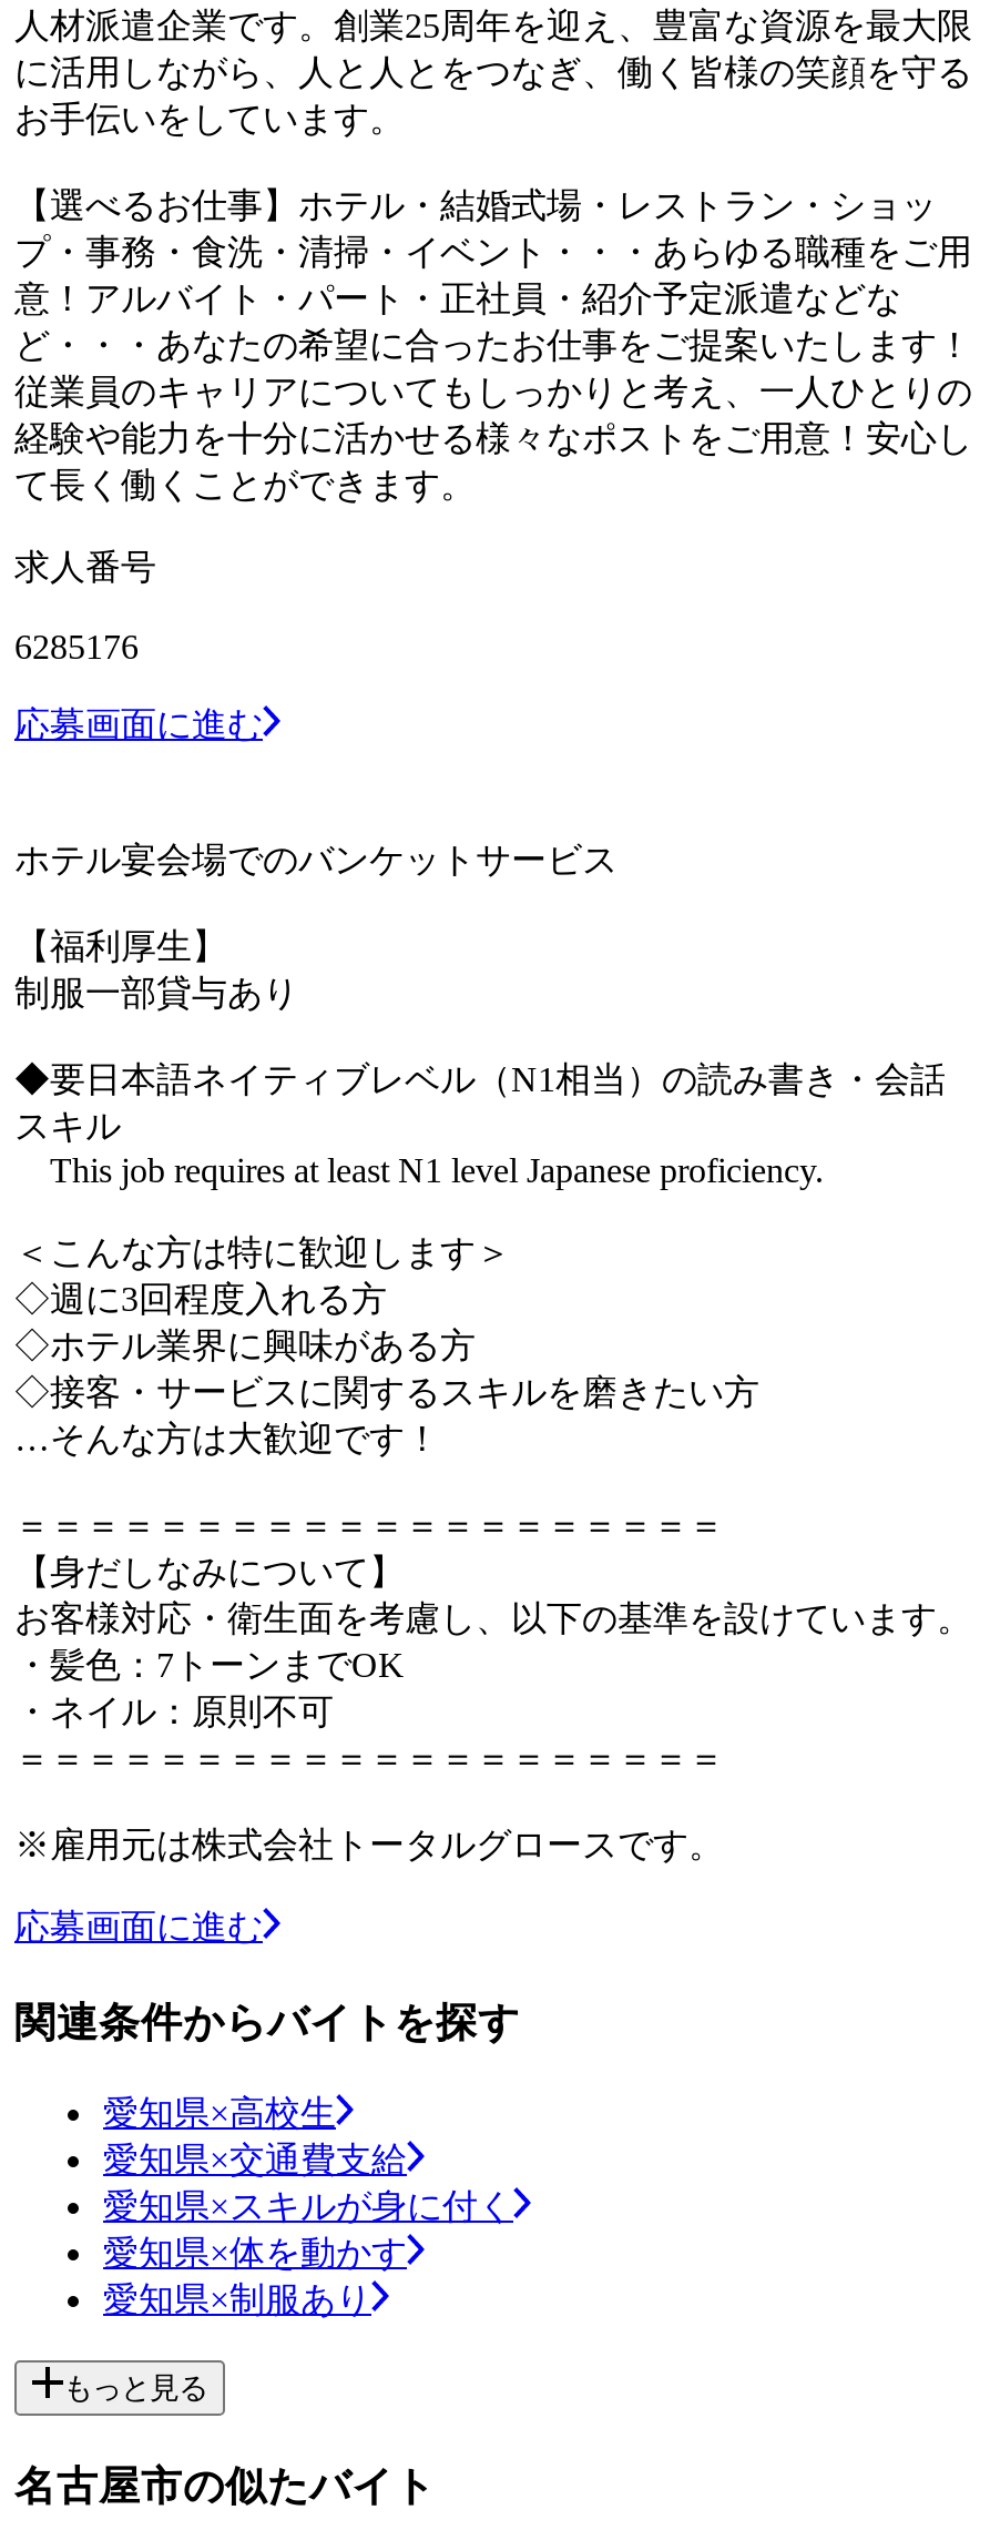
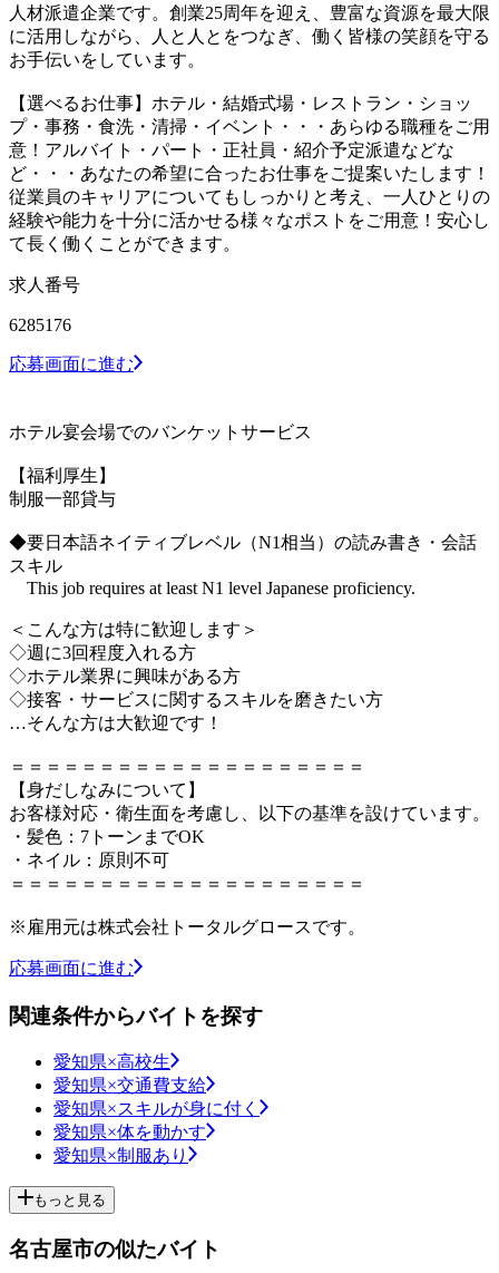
[14,973,298,1011] 制服一部貸与あり -> [9,489,116,508] 制服一部貸与

